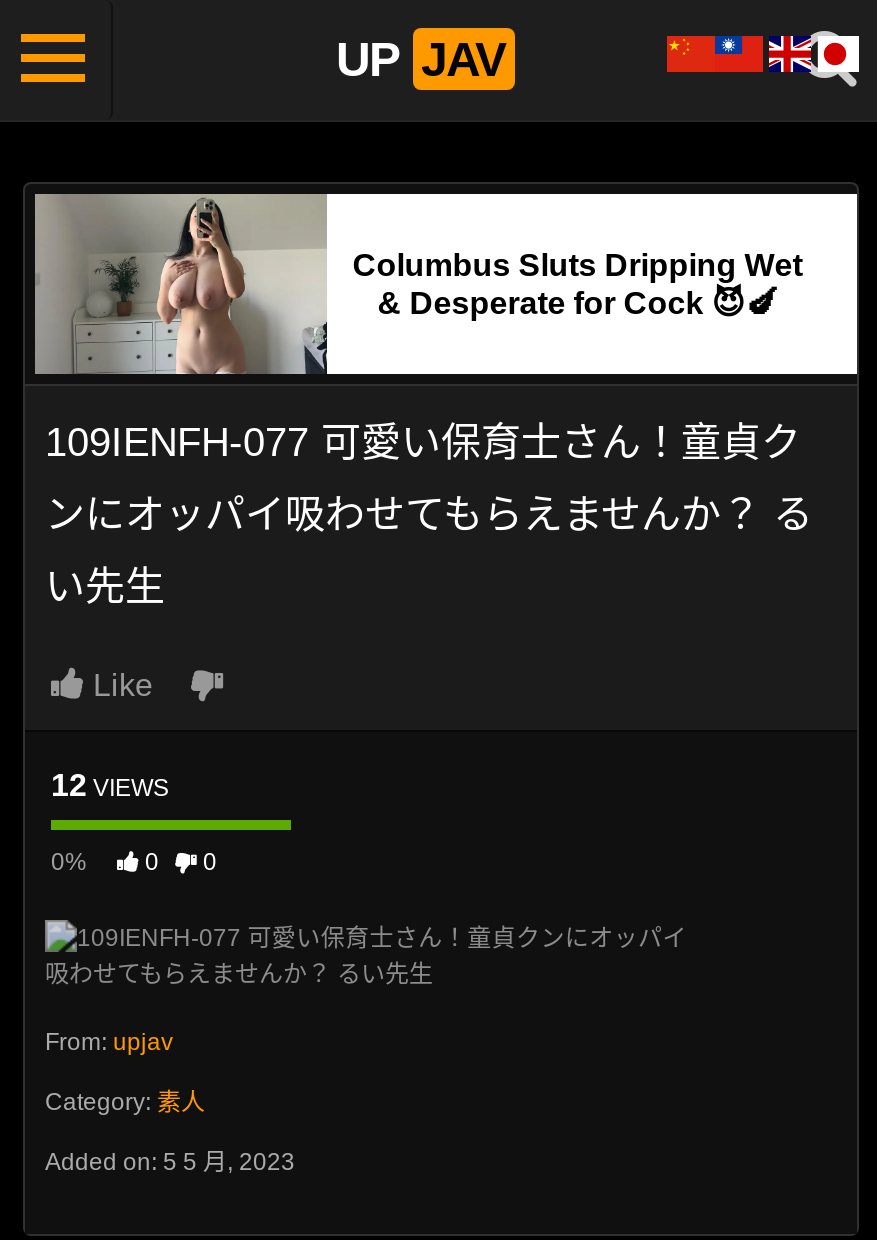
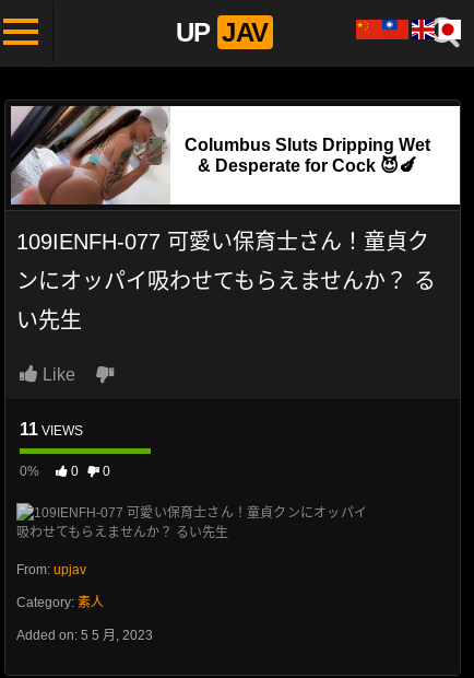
[33,192,329,376] [image] -> [11,106,170,206] [image]
[51,768,169,802] 12 VIEWS -> [20,420,83,439] 11 VIEWS

